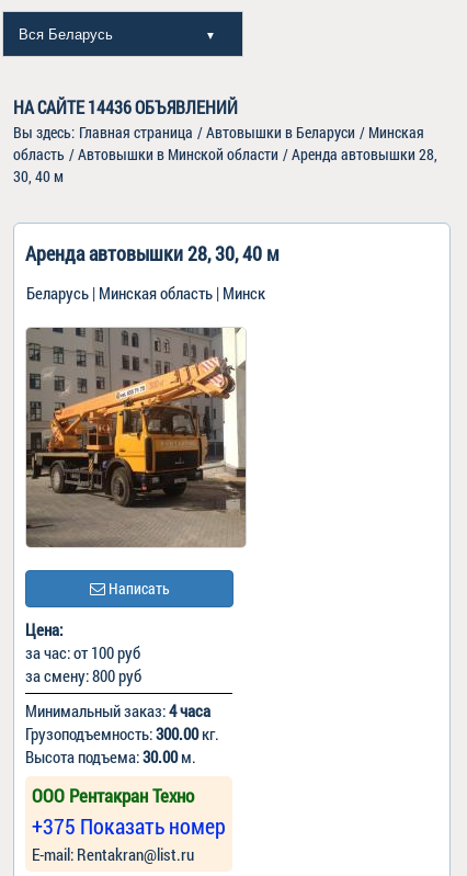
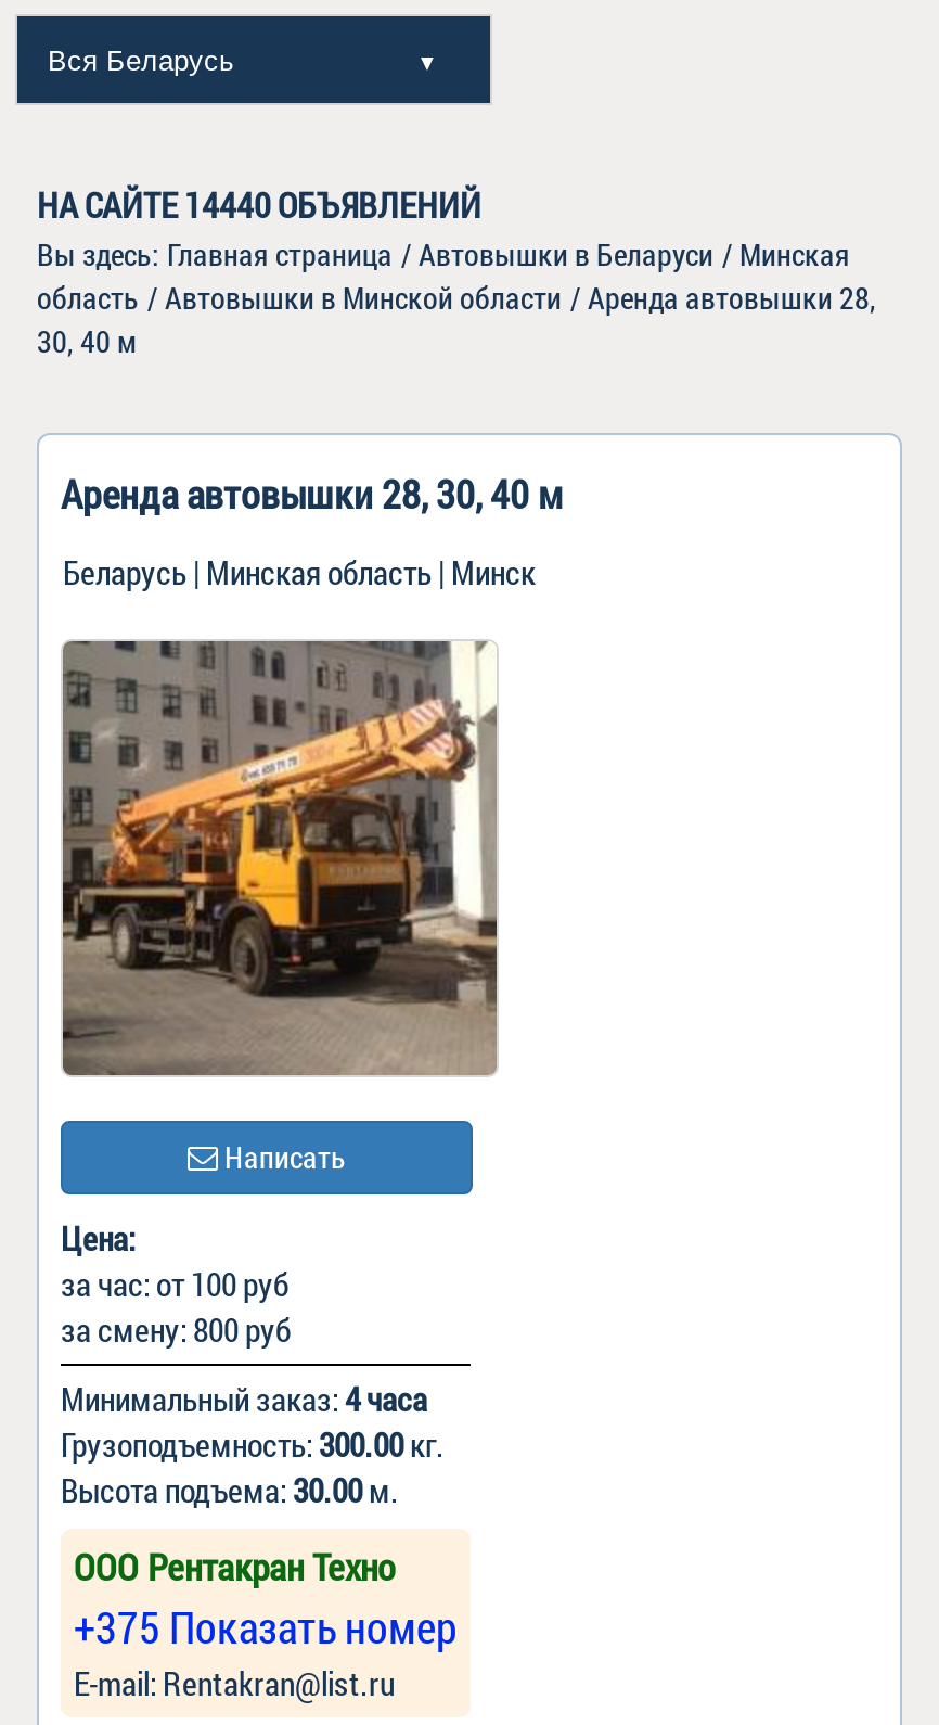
[13,95,238,118] НА САЙТЕ14436ОБЪЯВЛЕНИЙ -> [37,181,481,227] НА САЙТЕ14440ОБЪЯВЛЕНИЙ

